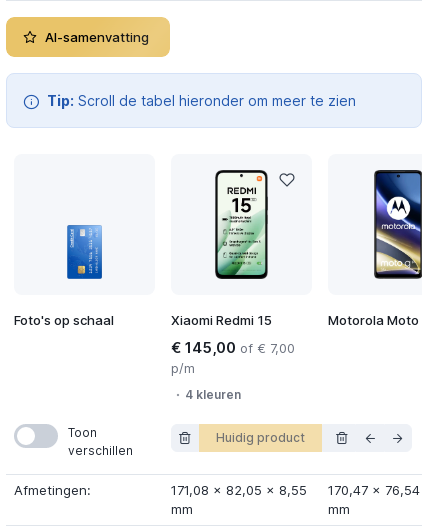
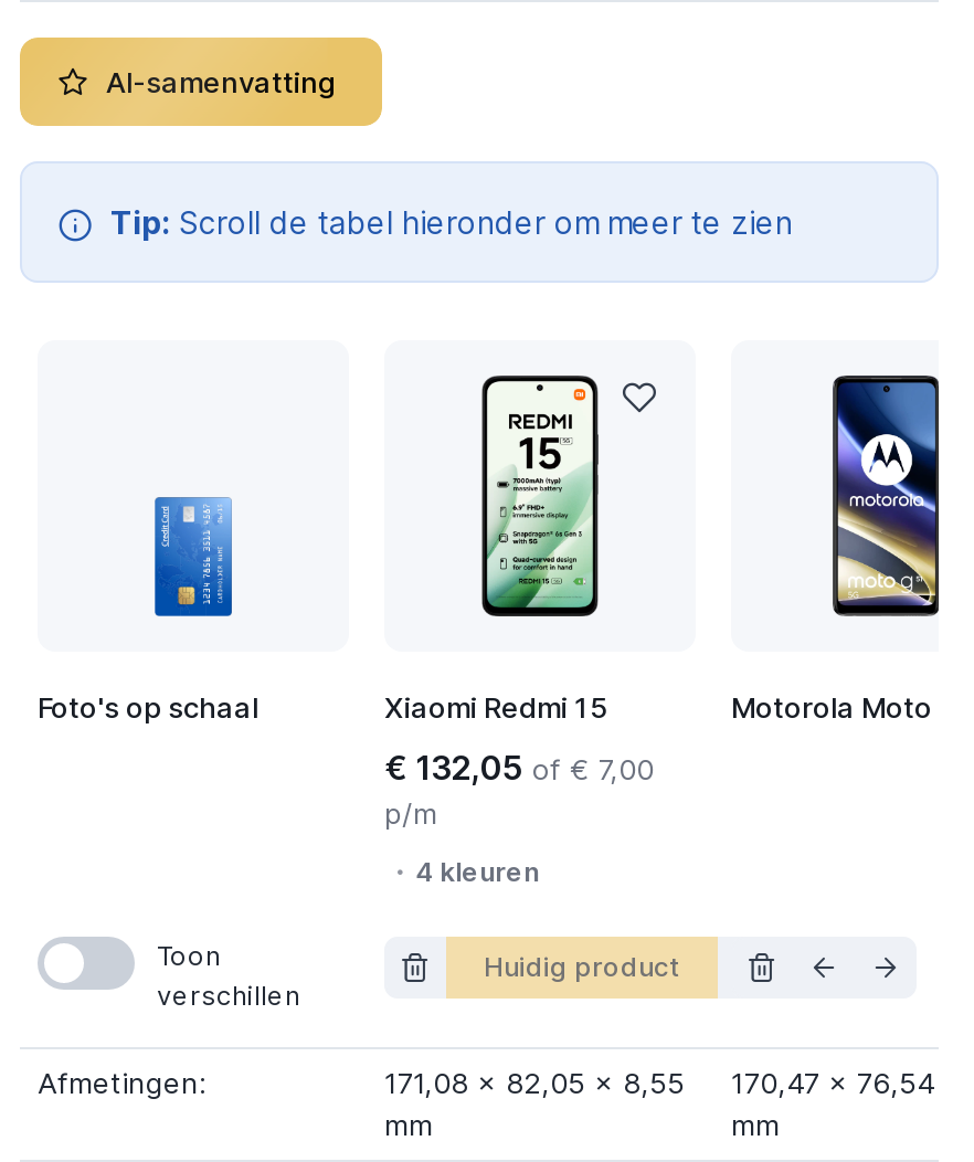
[171,338,295,357] € 145,00 of € 7,00 -> [384,747,654,789] € 132,05 of € 7,00

